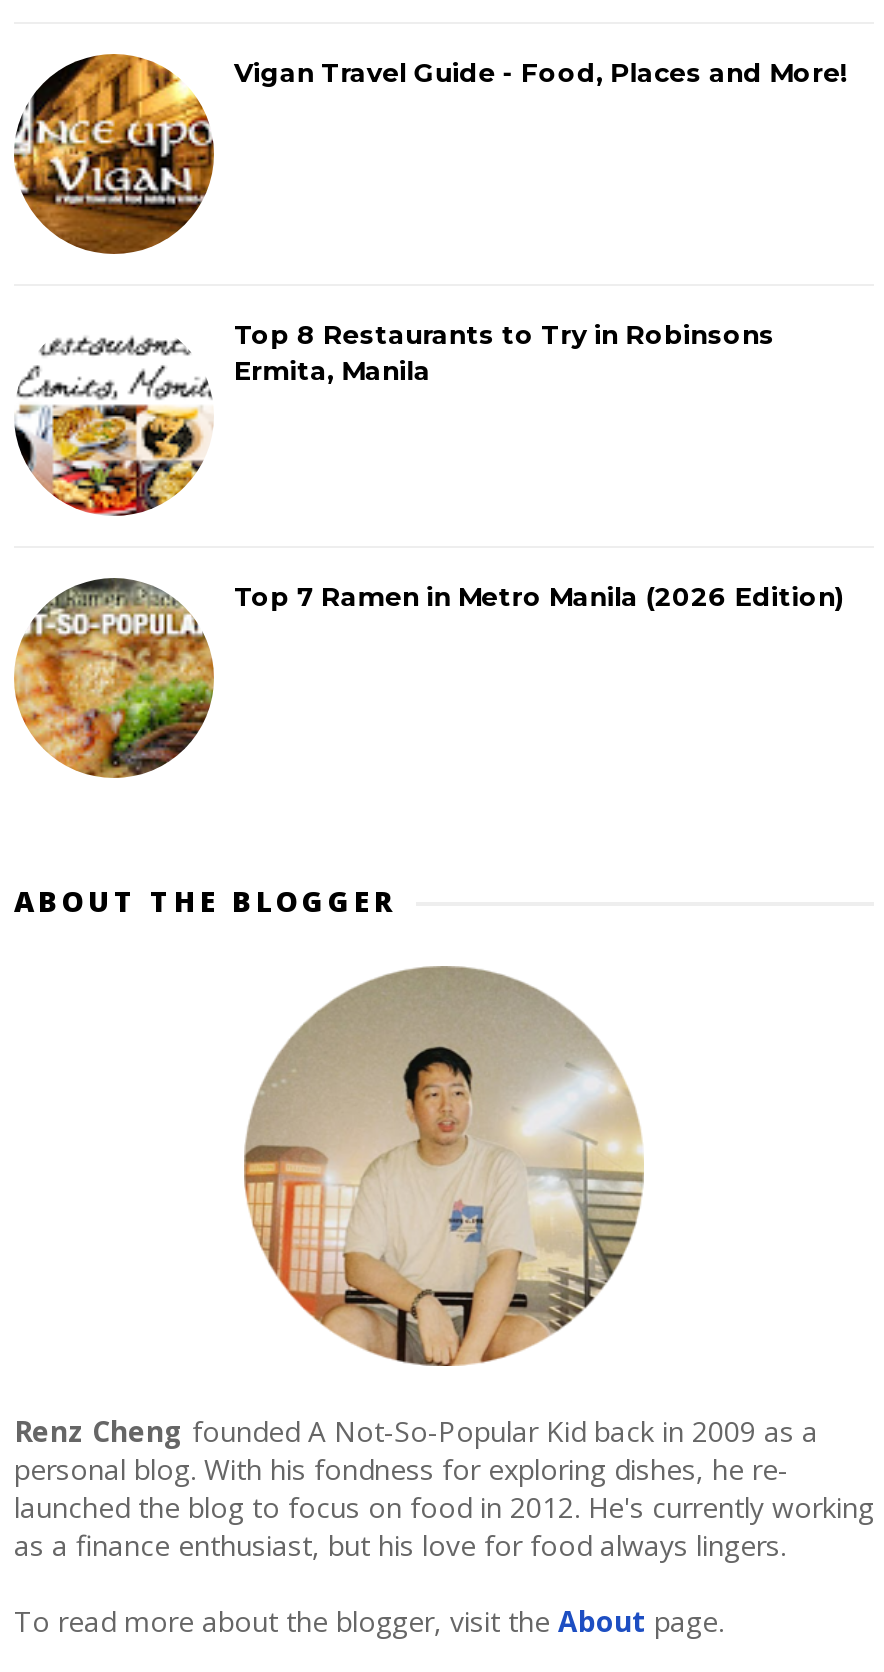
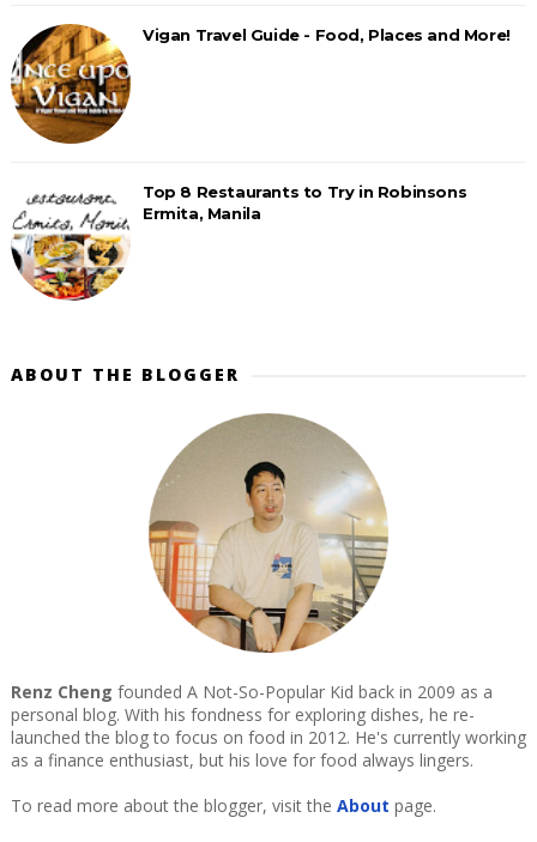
[12,576,844,778] [image] | Top 7 Ramen in Metro Manila (2026 Edition) -> none

